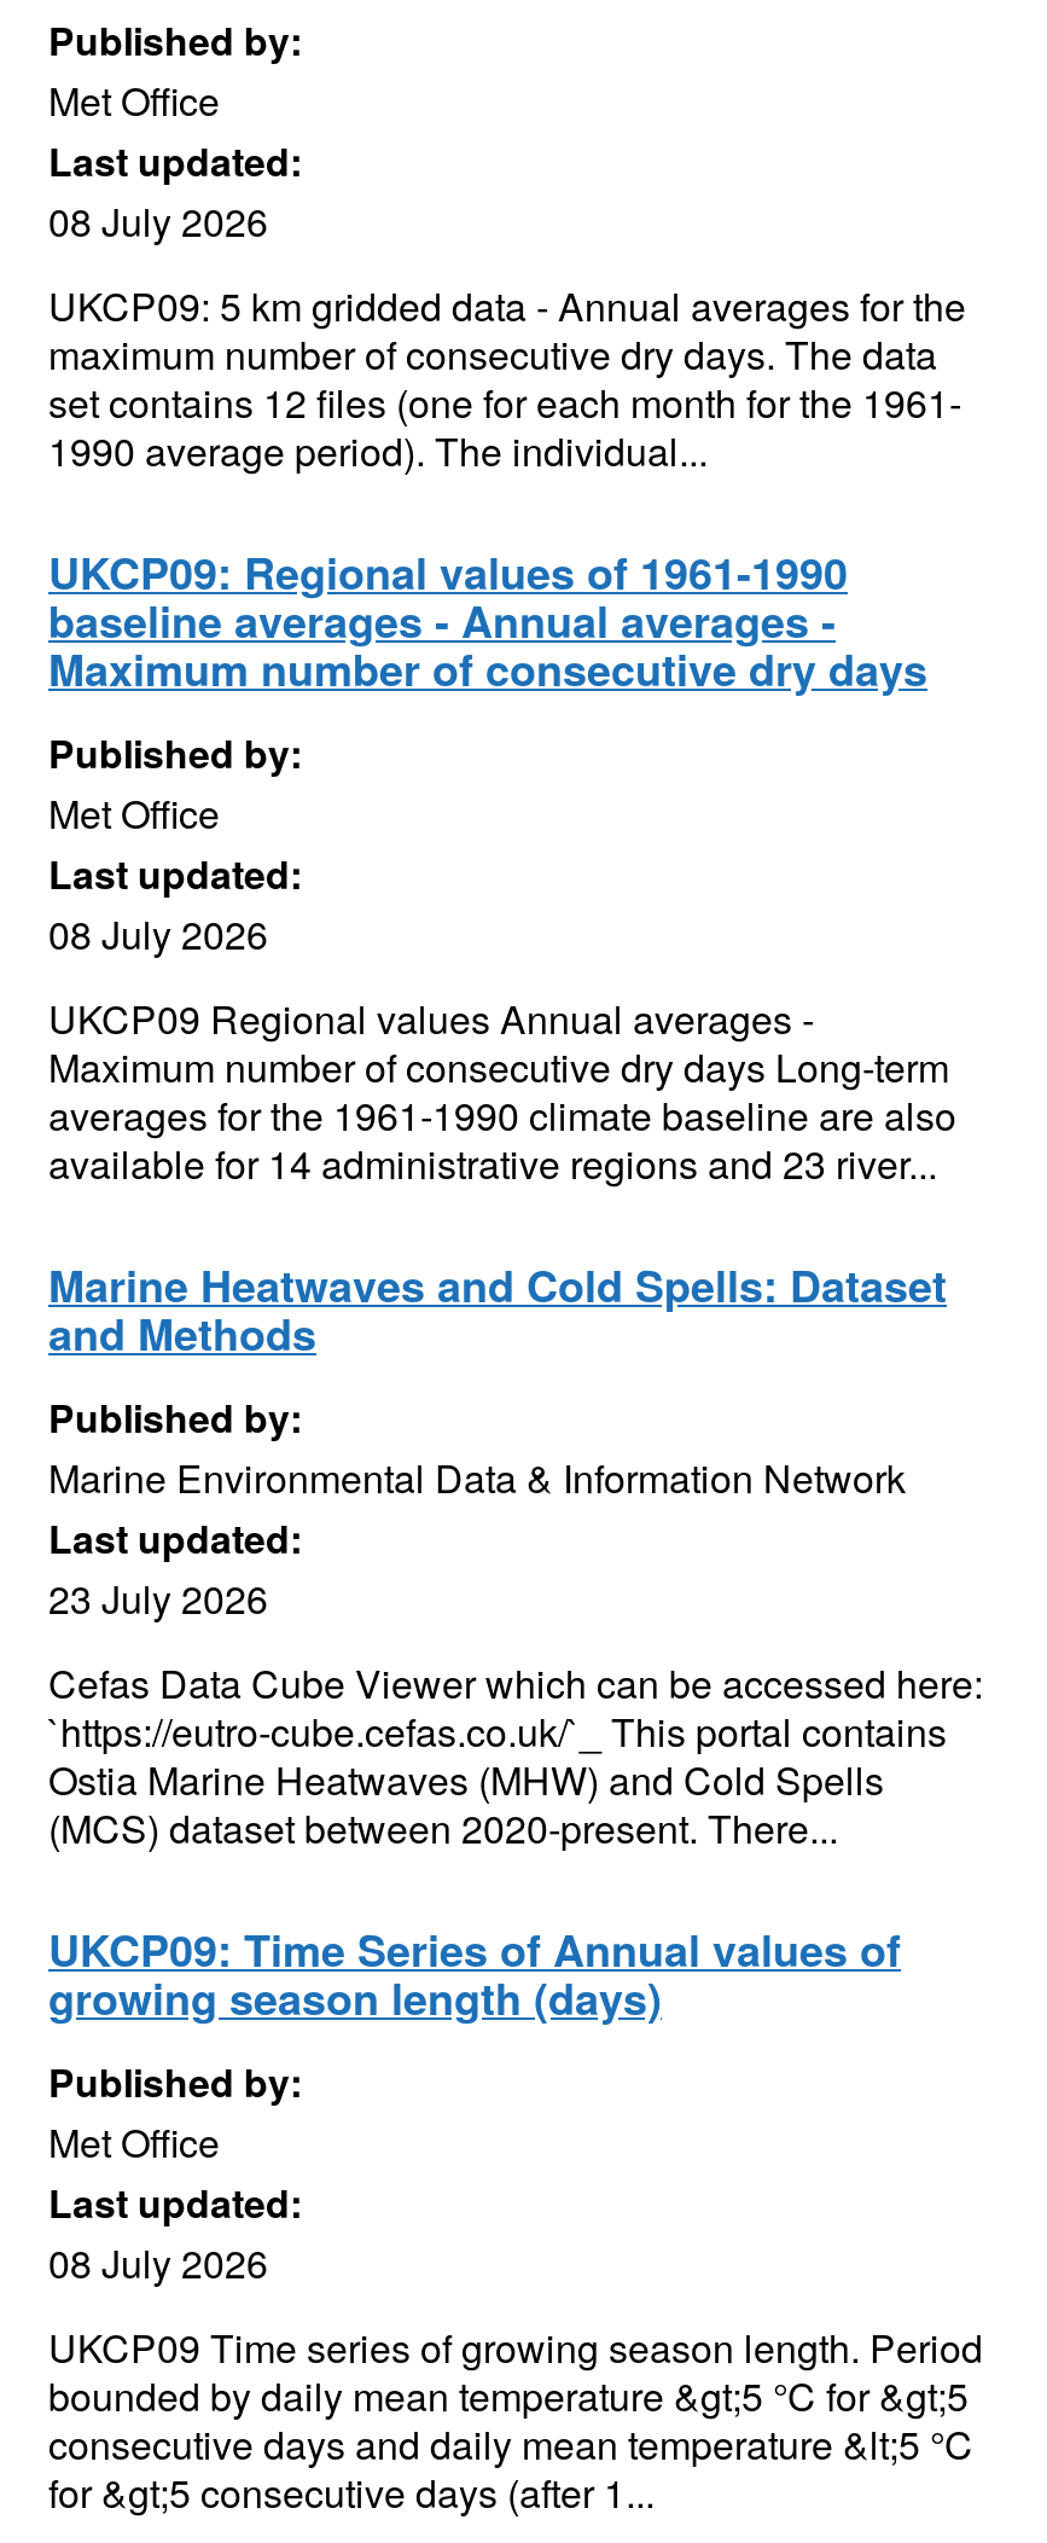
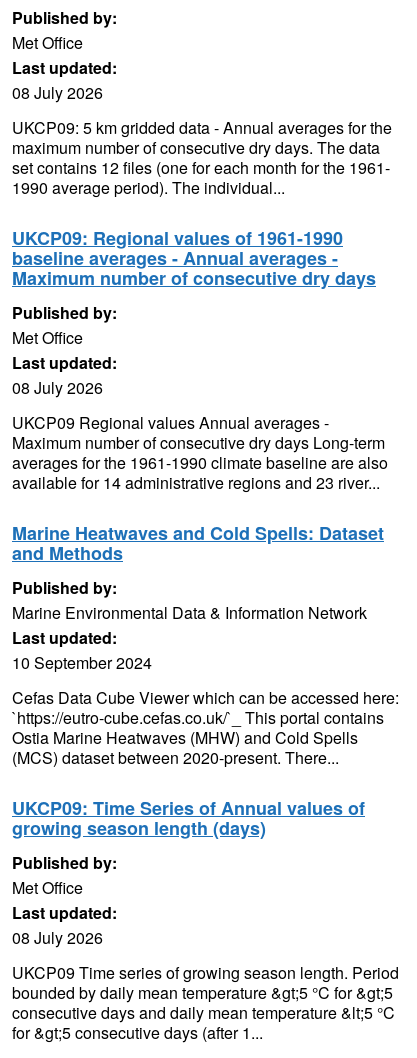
[48,1570,268,1626] 23 July 2026 -> [12,651,152,674] 10 September 2024

